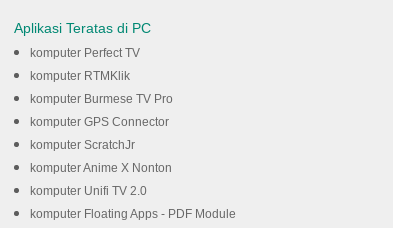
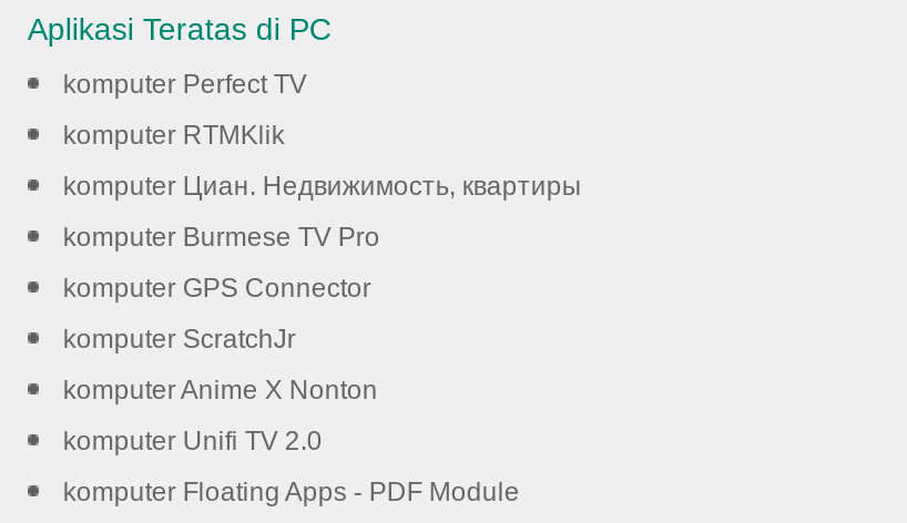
none -> [63,172,582,203] komputer Циан. Недвижимость, квартиры

